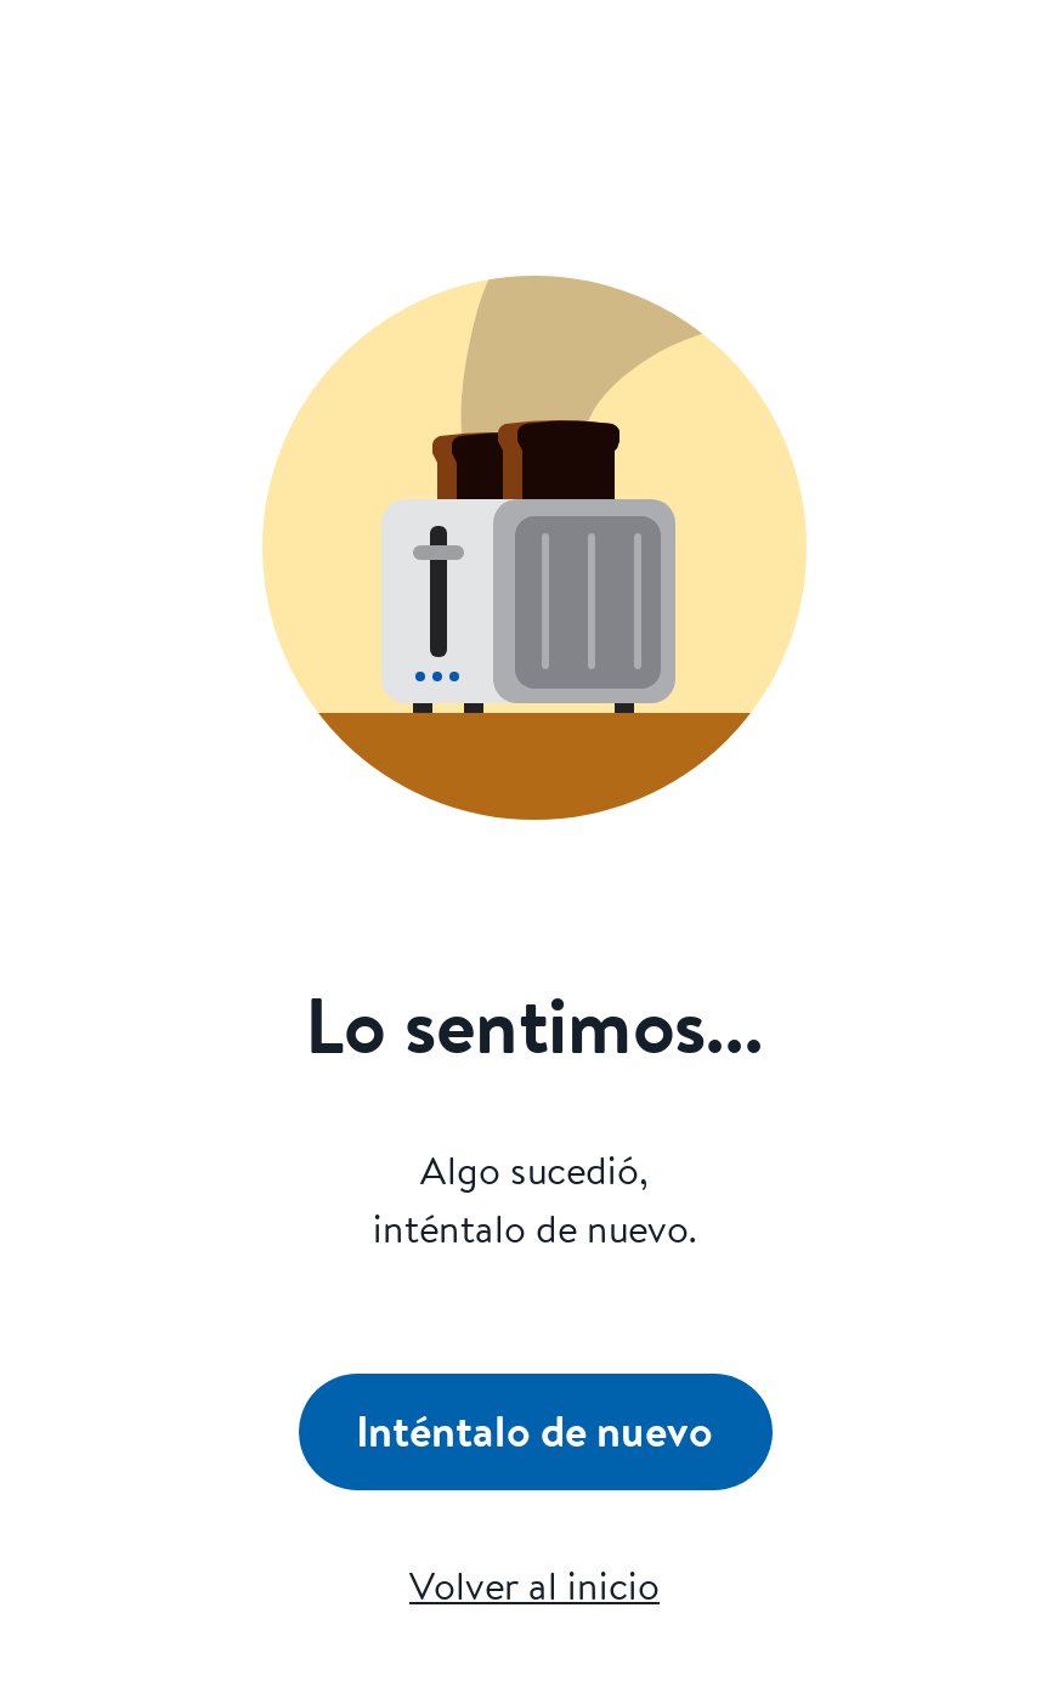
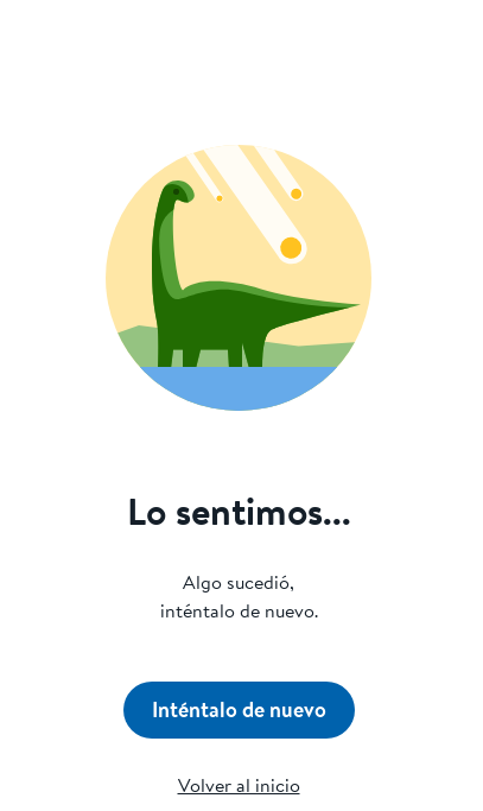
[289,276,775,822] [image] -> [117,146,360,412] [image]

